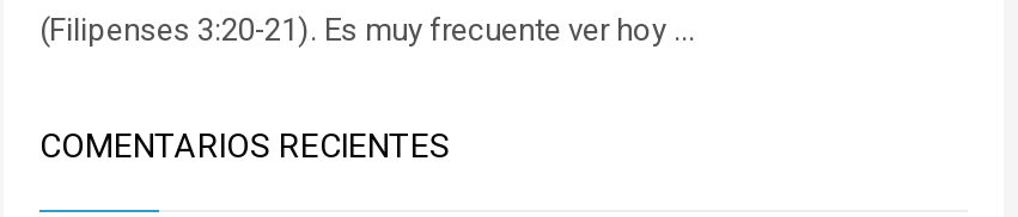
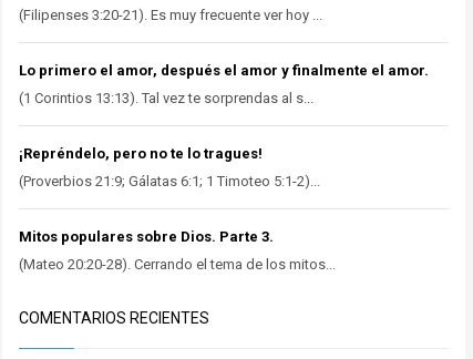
none -> [19,62,429,272] Lo primero el amor, después el amor y finalmente el amor. | (1 Corintios 13:13). Tal vez te sorprendas al s... | ¡Repréndelo, pero no te lo tragues! | (Proverbios 21:9; Gálatas 6:1; 1 Timoteo 5:1-2)... | Mitos populares sobre Dios. Parte 3. | (Mateo 20:20-28). Cerrando el tema de los mitos...

